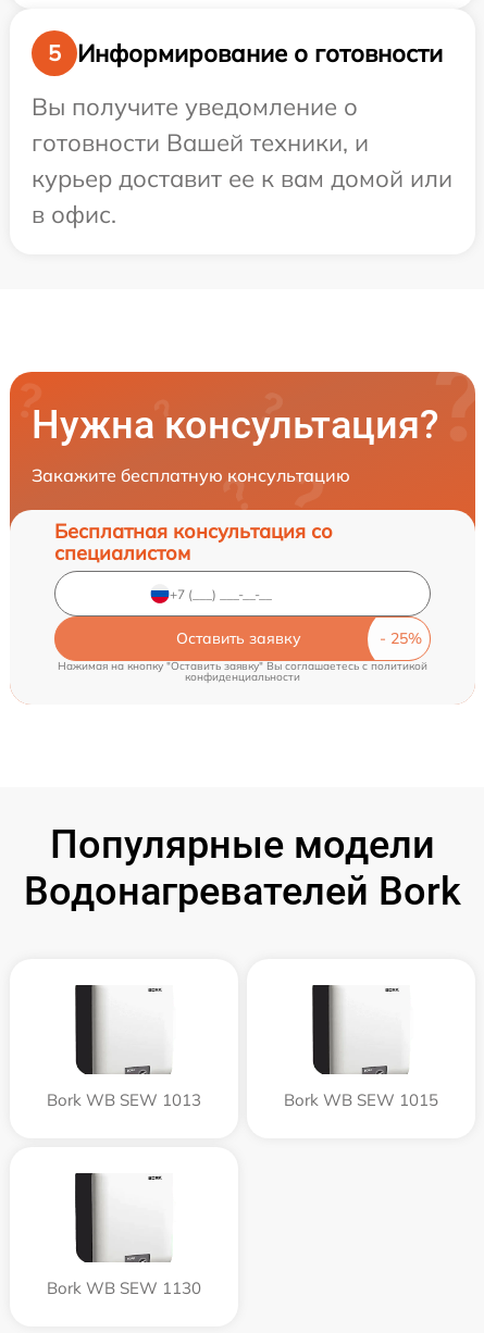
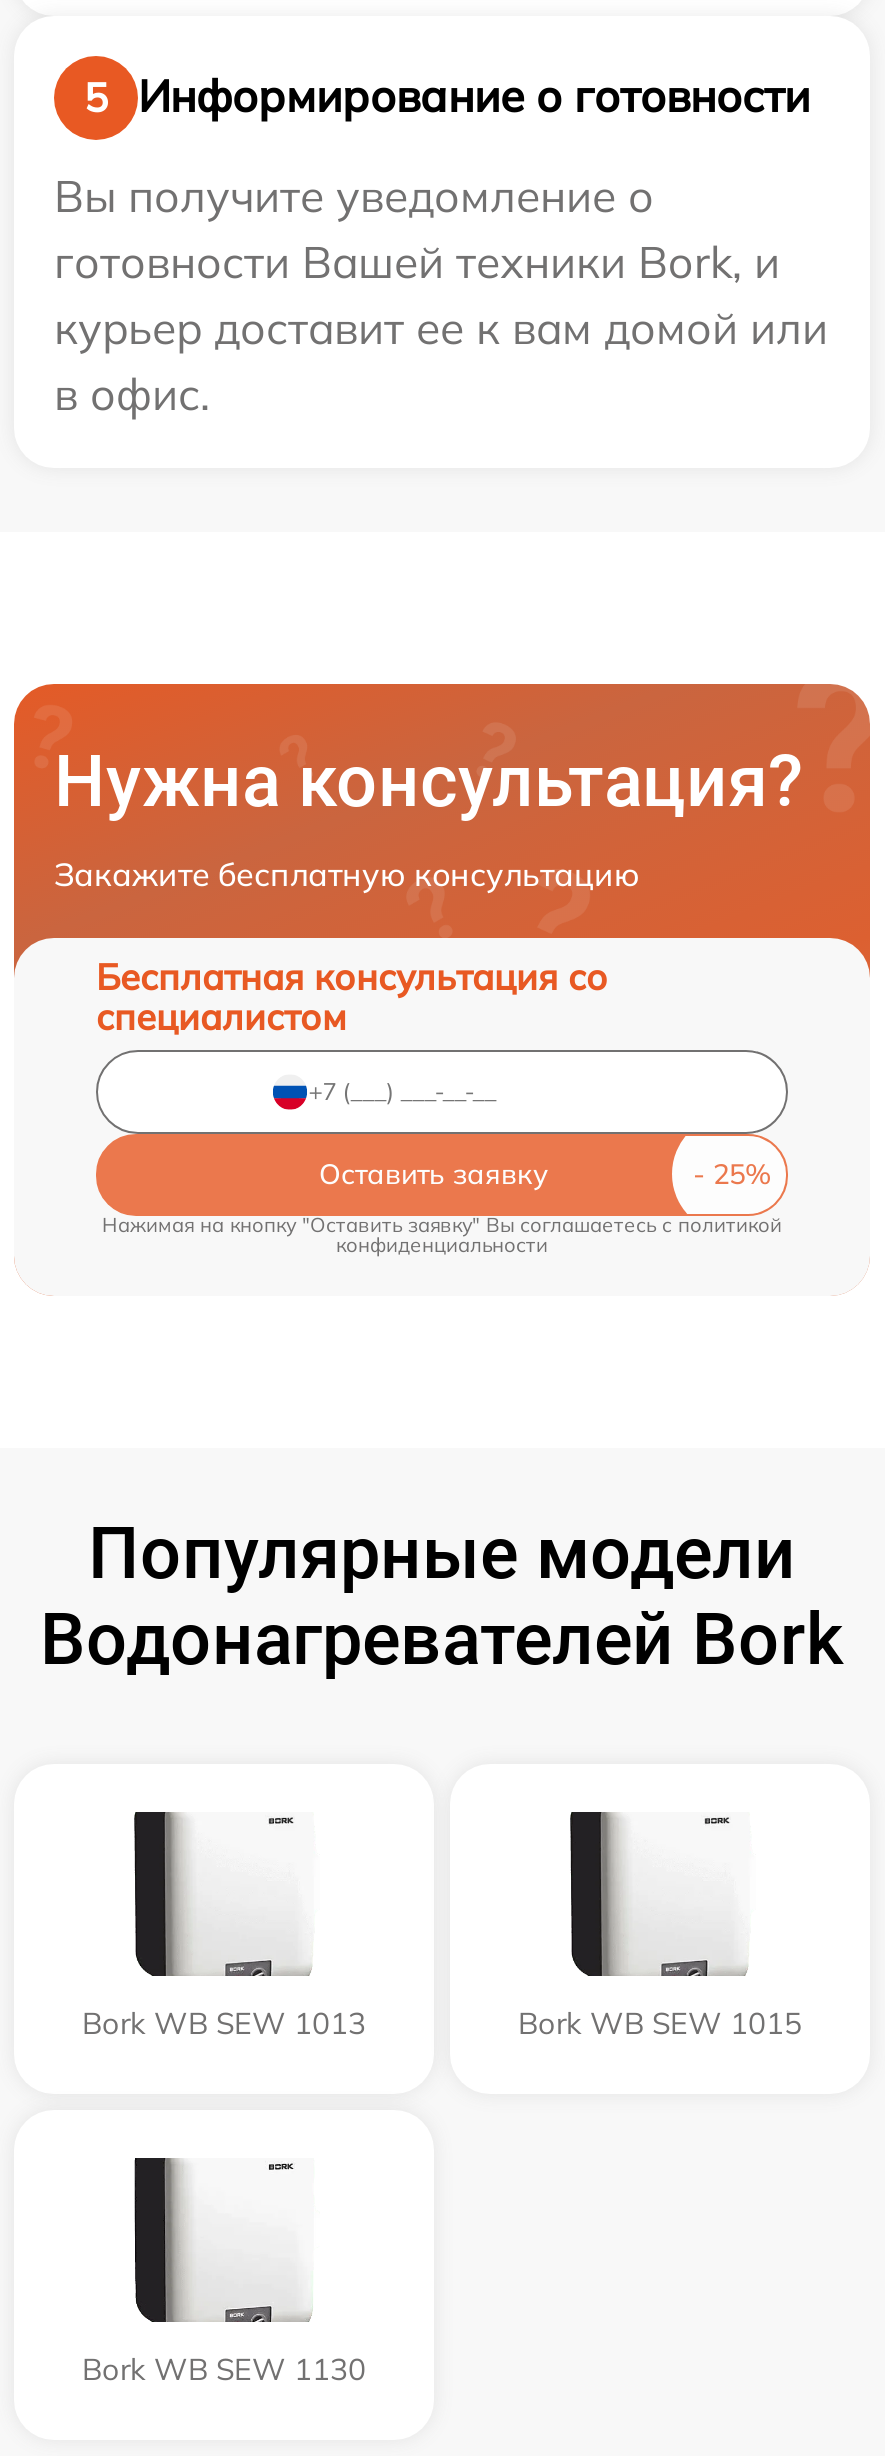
[32,127,369,158] готовности Вашей техники, и -> [54,234,780,290] готовности Вашей техники Bork, и

